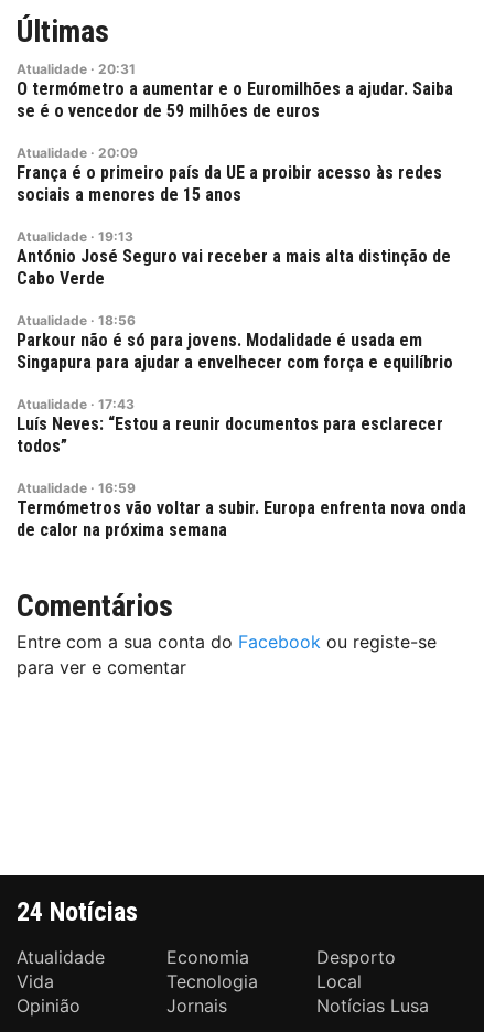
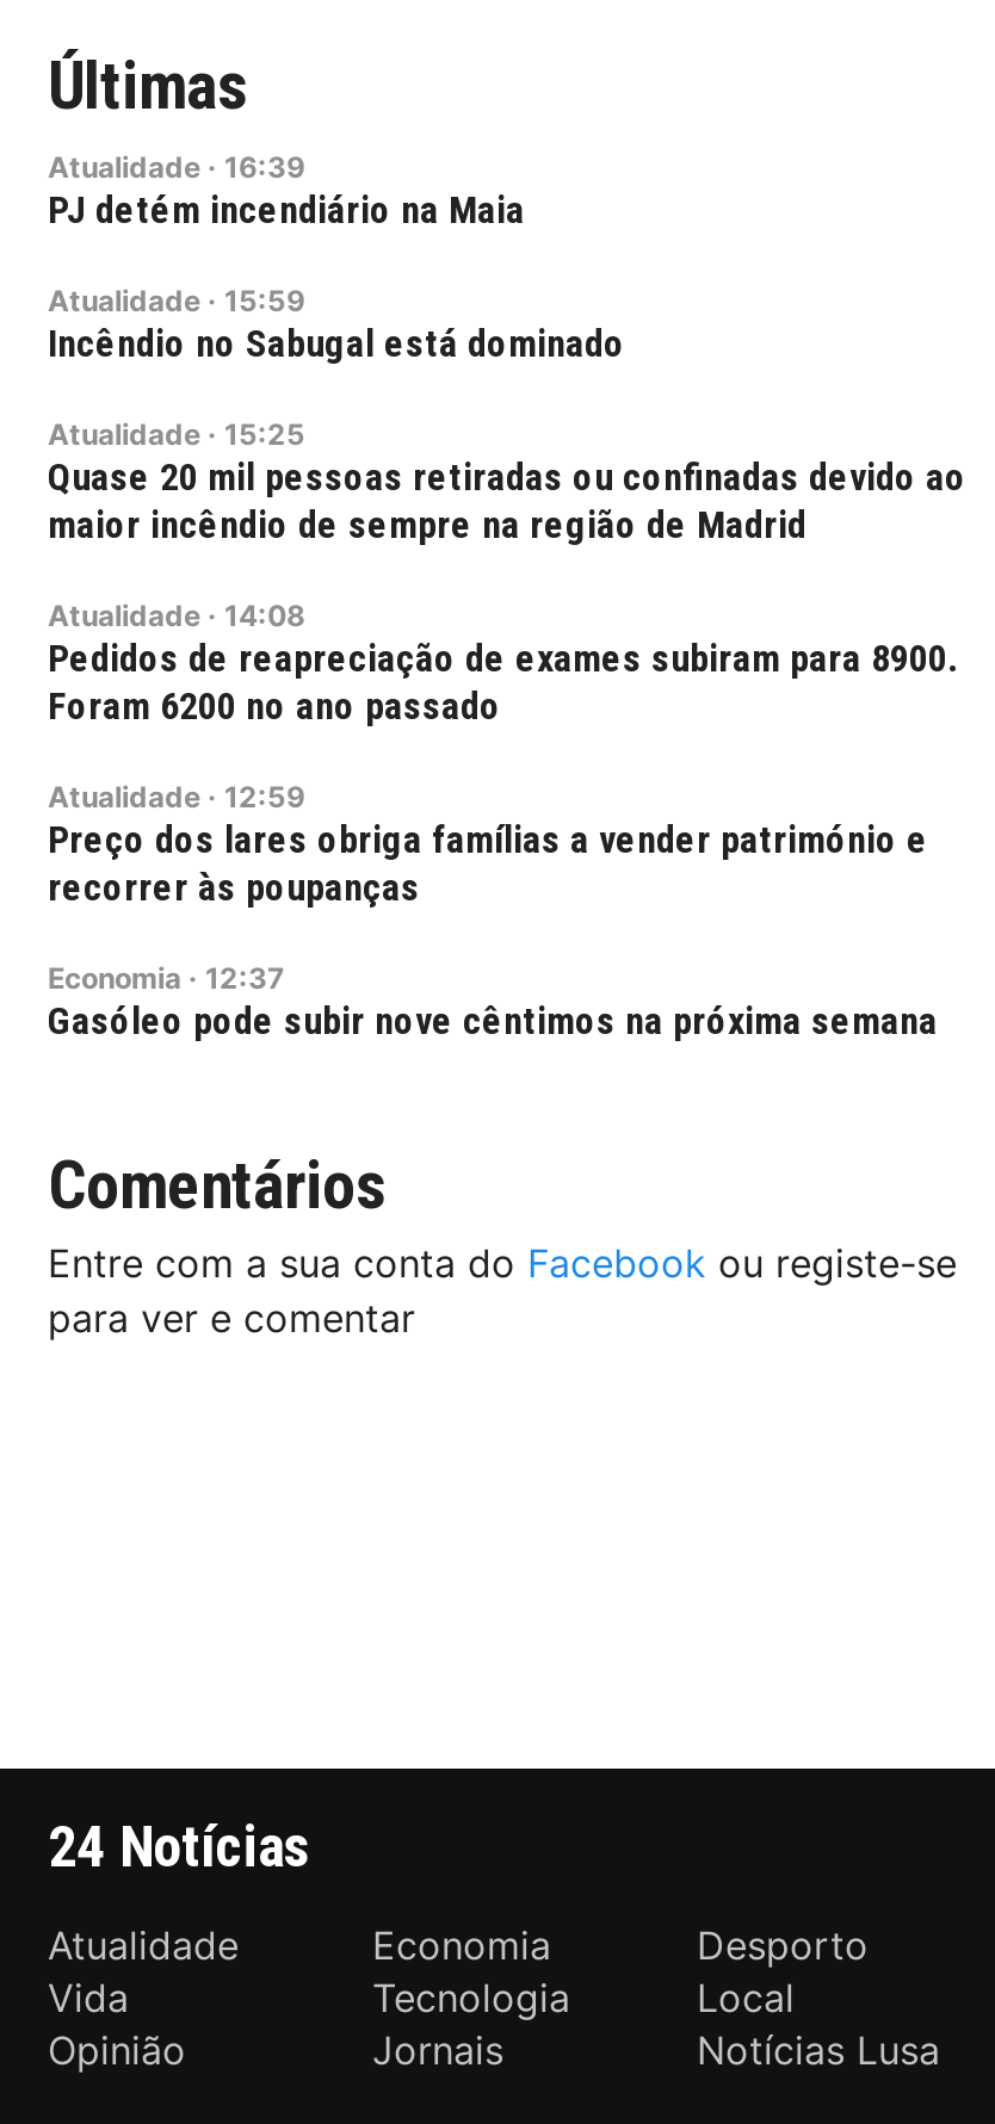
[17,61,453,121] Atualidade · 20:31 | O termómetro a aumentar e o Euromilhões a ajudar. Saiba | se é o vencedor de 59 milhões de euros -> [48,149,525,233] Atualidade · 16:39 | PJ detém incendiário na Maia
[17,144,442,205] Atualidade · 20:09 | França é o primeiro país da UE a proibir acesso às redes | sociais a menores de 15 anos -> [48,283,625,366] Atualidade · 15:59 | Incêndio no Sabugal está dominado
[17,228,451,289] Atualidade · 19:13 | António José Seguro vai receber a mais alta distinção de | Cabo Verde -> [48,416,966,547] Atualidade · 15:25 | Quase 20 mil pessoas retiradas ou confinadas devido ao | maior incêndio de sempre na região de Madrid
[17,312,453,373] Atualidade · 18:56 | Parkour não é só para jovens. Modalidade é usada em | Singapura para ajudar a envelhecer com força e equilíbrio -> [48,597,957,729] Atualidade · 14:08 | Pedidos de reapreciação de exames subiram para 8900. | Foram 6200 no ano passado
[17,396,443,456] Atualidade · 17:43 | Luís Neves: “Estou a reunir documentos para esclarecer | todos” -> [48,779,928,910] Atualidade · 12:59 | Preço dos lares obriga famílias a vender património e | recorrer às poupanças
[17,480,466,540] Atualidade · 16:59 | Termómetros vão voltar a subir. Europa enfrenta nova onda | de calor na próxima semana -> [48,960,938,1044] Economia · 12:37 | Gasóleo pode subir nove cêntimos na próxima semana

